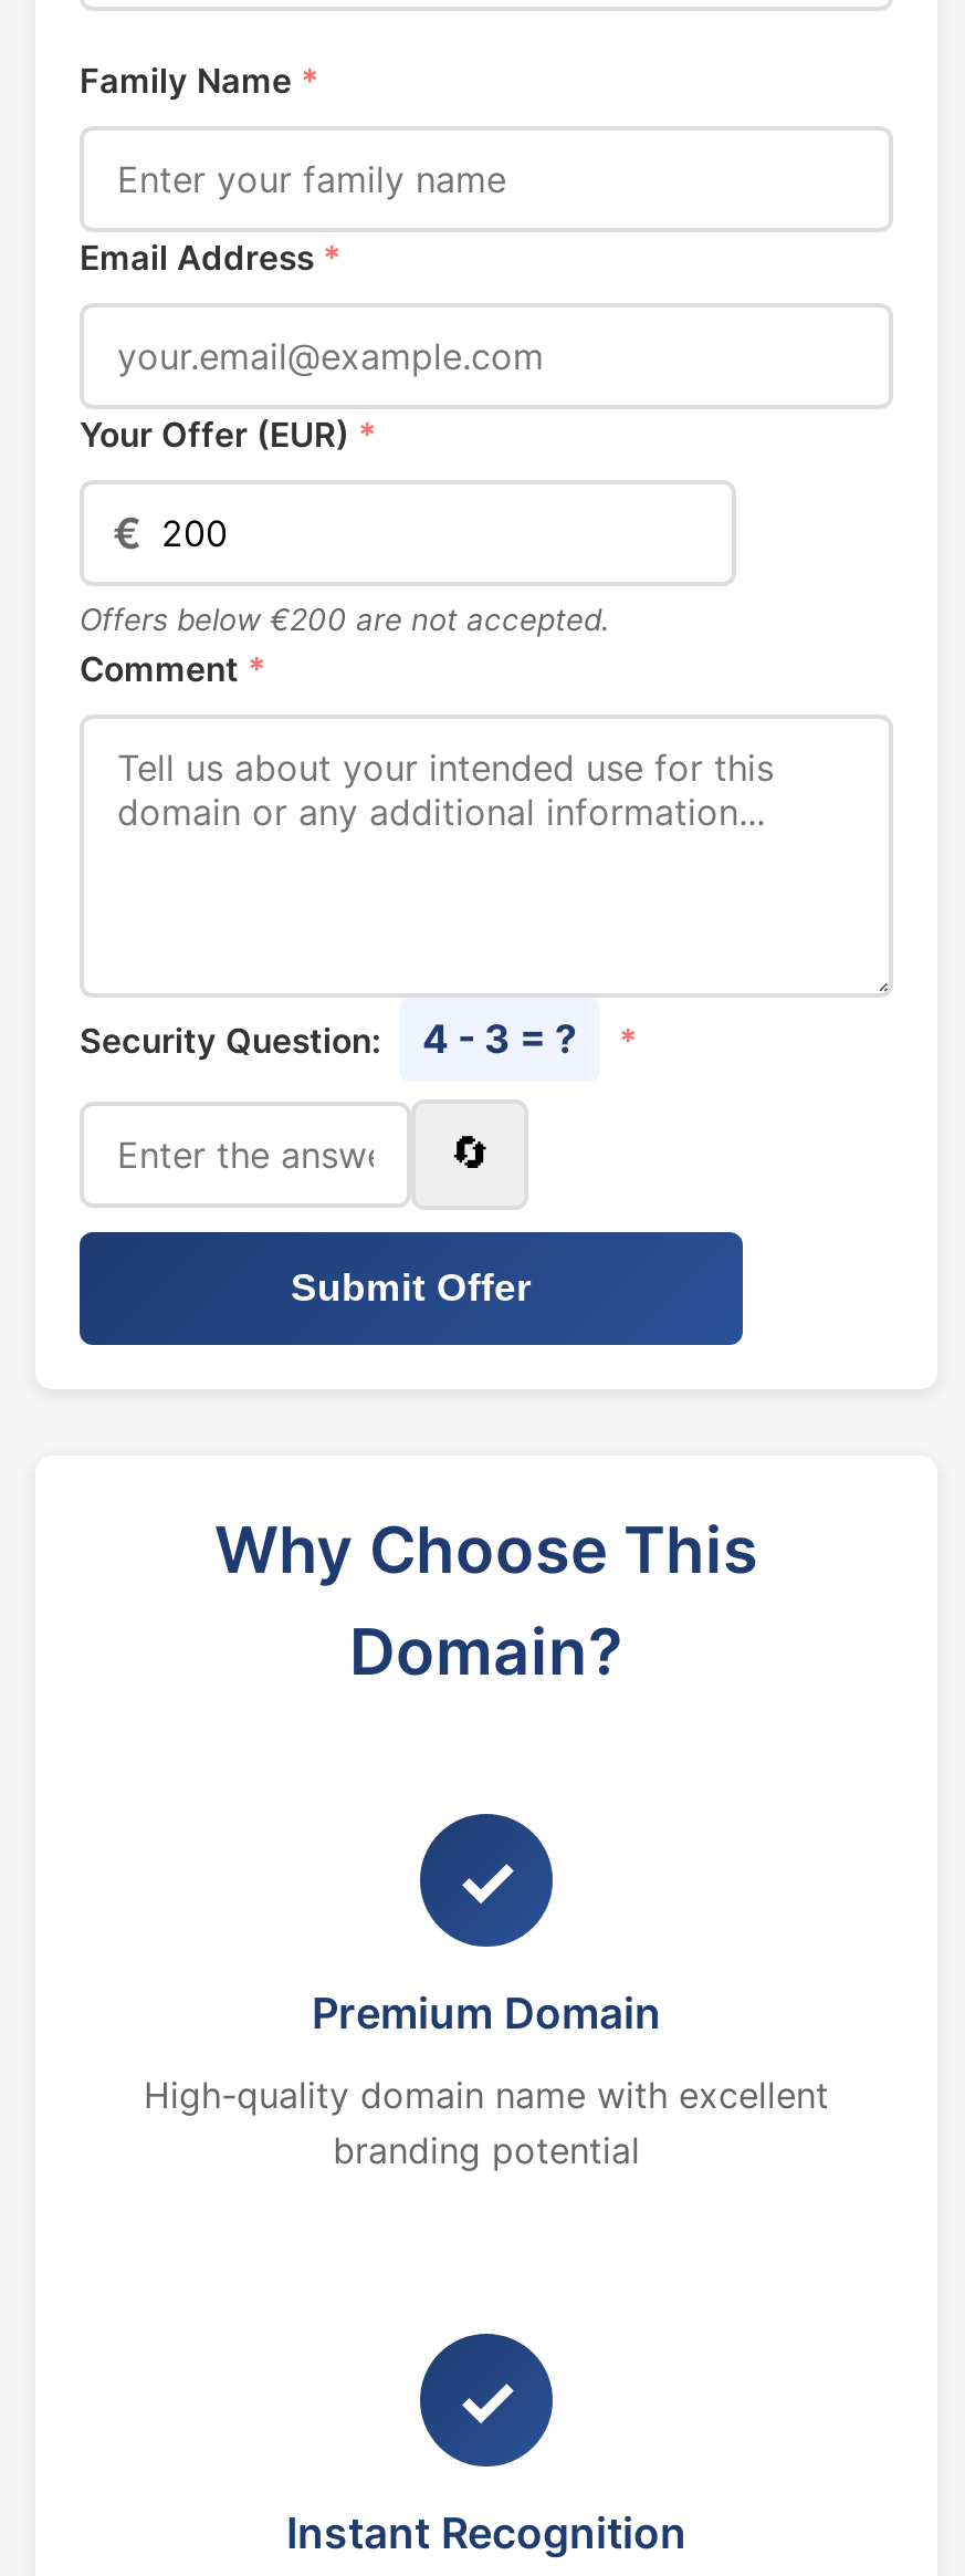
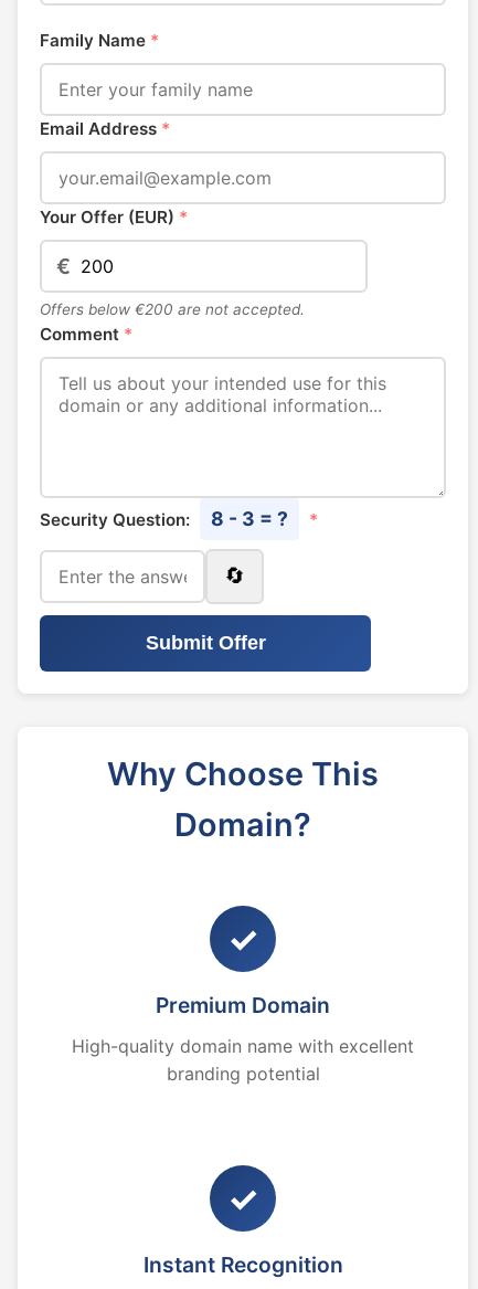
[422,1015,577,1062] 4 - 3 = ? -> [211,507,288,530] 8 - 3 = ?

